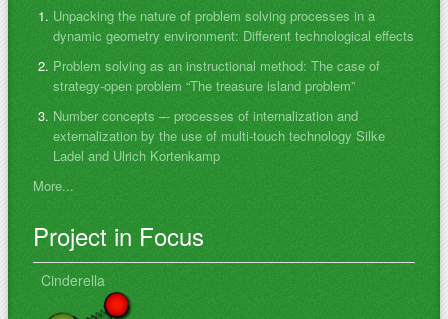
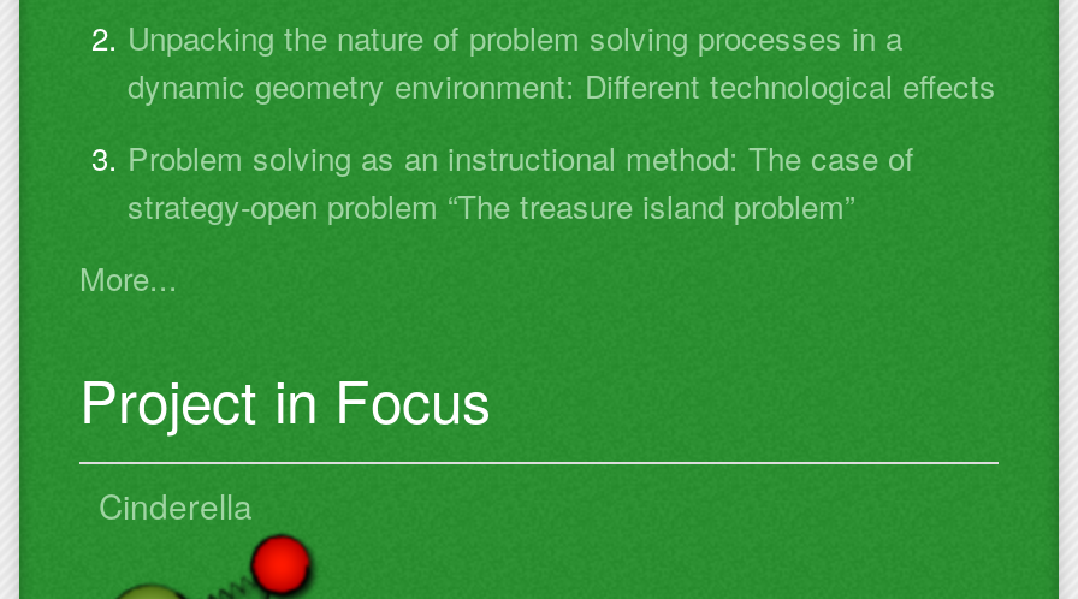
[53,106,385,165] Number concepts –- processes of internalization and | externalization by the use of multi-touch technology Silke | Ladel and Ulrich Kortenkamp -> none

